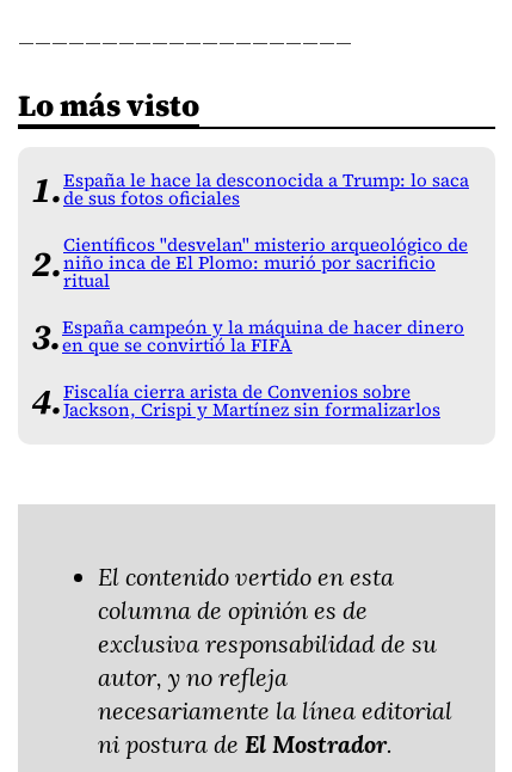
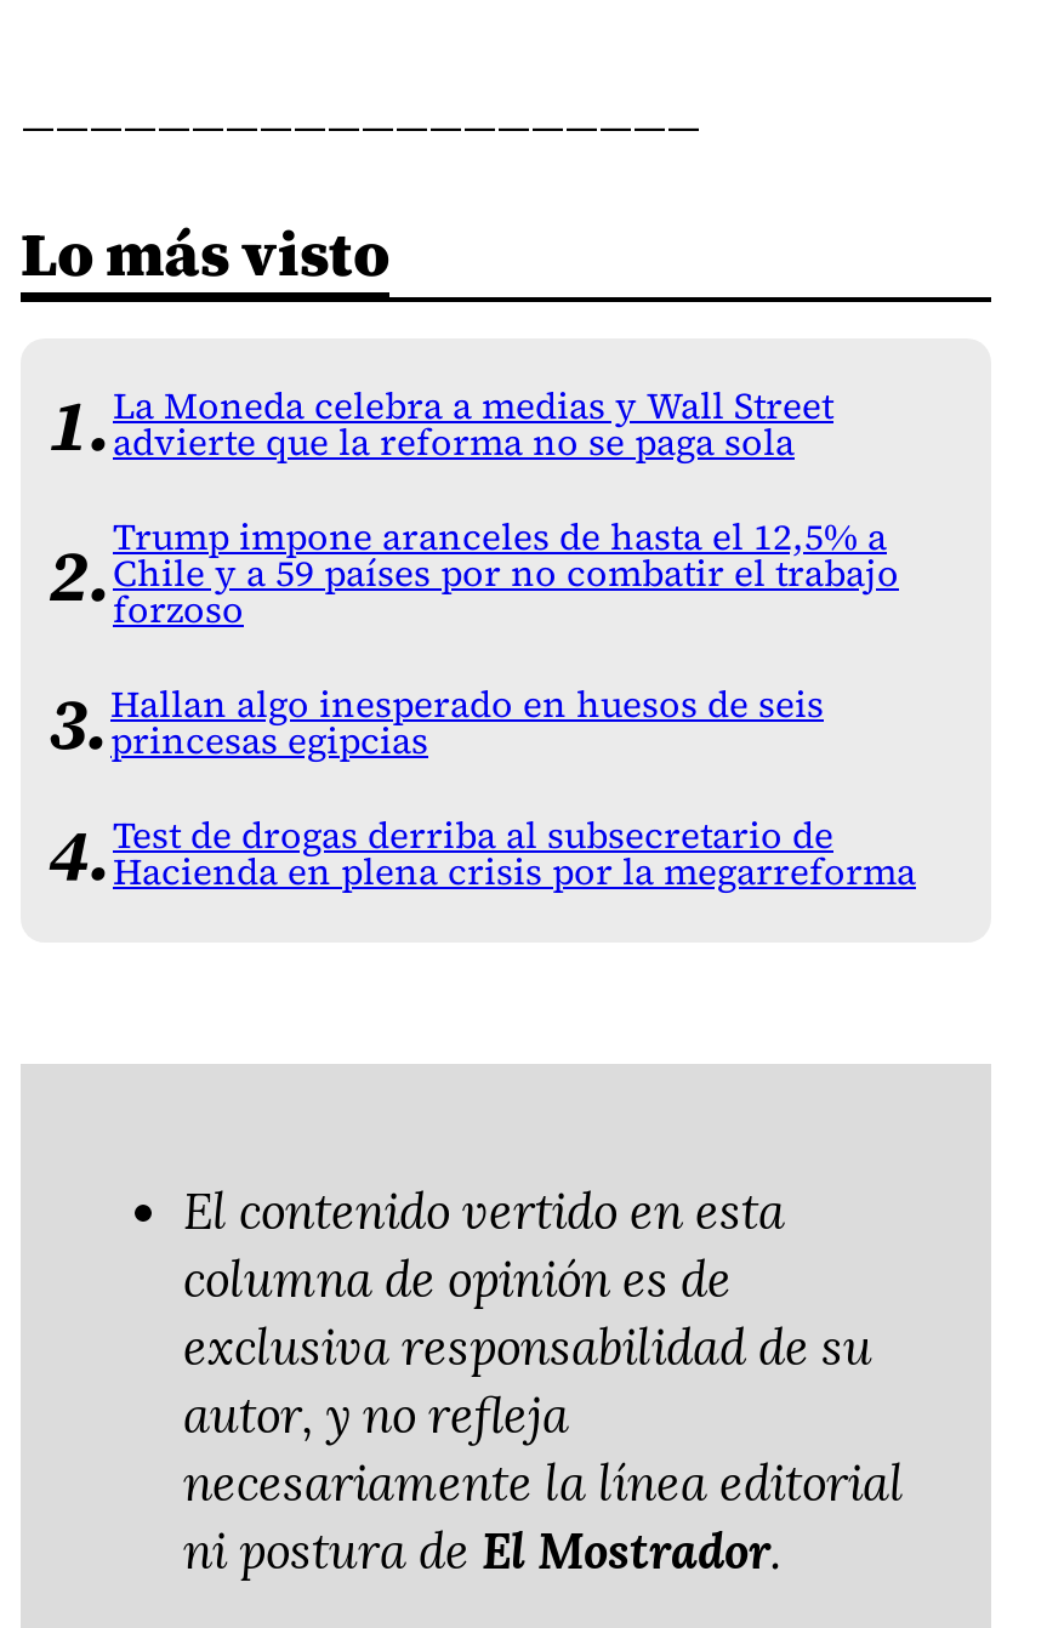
[63,169,469,210] España le hace la desconocida a Trump: lo saca | de sus fotos oficiales -> [113,382,833,467] La Moneda celebra a medias y Wall Street | advierte que la reforma no se paga sola
[63,233,468,293] Científicos "desvelan" misterio arqueológico de | niño inca de El Plomo: murió por sacrificio | ritual -> [113,513,899,634] Trump impone aranceles de hasta el 12,5% a | Chile y a 59 países por no combatir el trabajo | forzoso
[62,315,464,357] España campeón y la máquina de hacer dinero | en que se convirtió la FIFA -> [110,681,824,765] Hallan algo inesperado en huesos de seis | princesas egipcias
[63,380,440,422] Fiscalía cierra arista de Convenios sobre | Jackson, Crispi y Martínez sin formalizarlos -> [113,812,916,896] Test de drogas derriba al subsecretario de | Hacienda en plena crisis por la megarreforma

